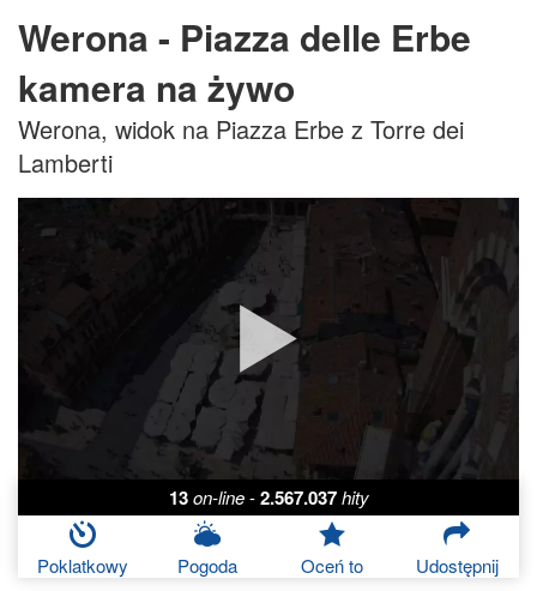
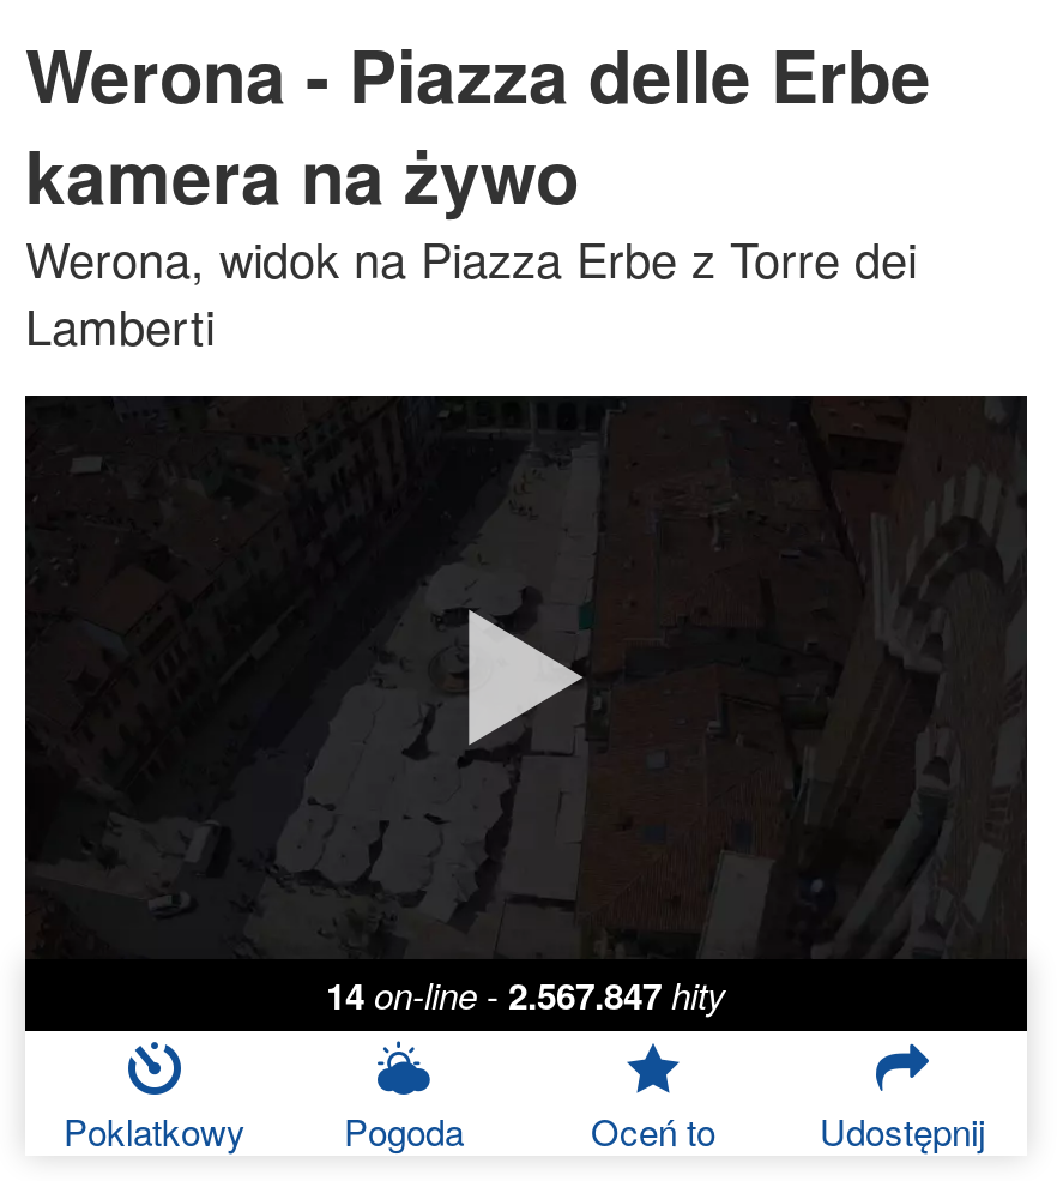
[168,484,369,511] 13 on-line - 2.567.037 hity -> [326,969,726,1022] 14 on-line - 2.567.847 hity

